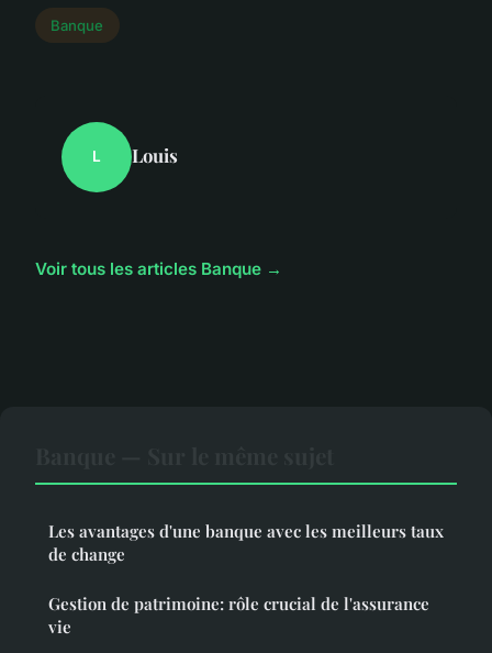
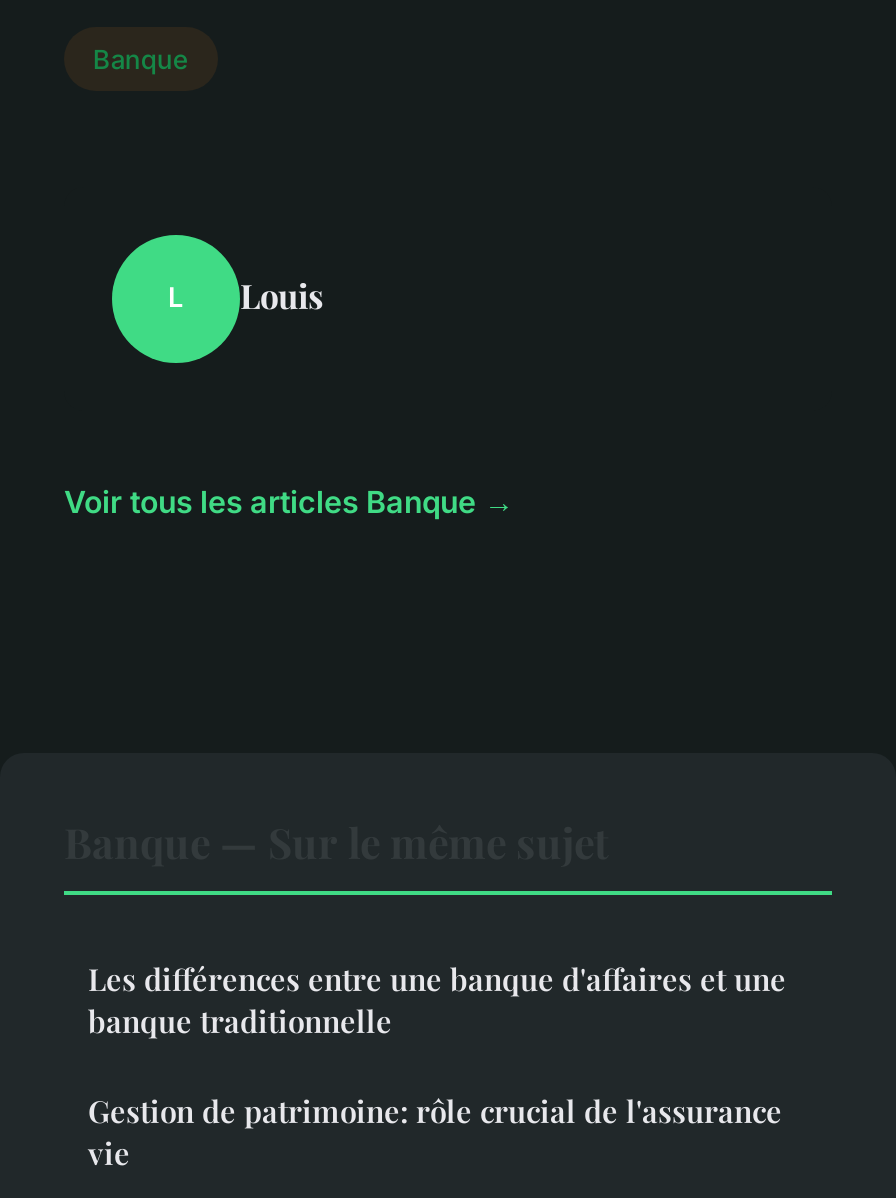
[48,520,444,565] Les avantages d'une banque avec les meilleurs taux | de change -> [88,958,786,1040] Les différences entre une banque d'affaires et une | banque traditionnelle

